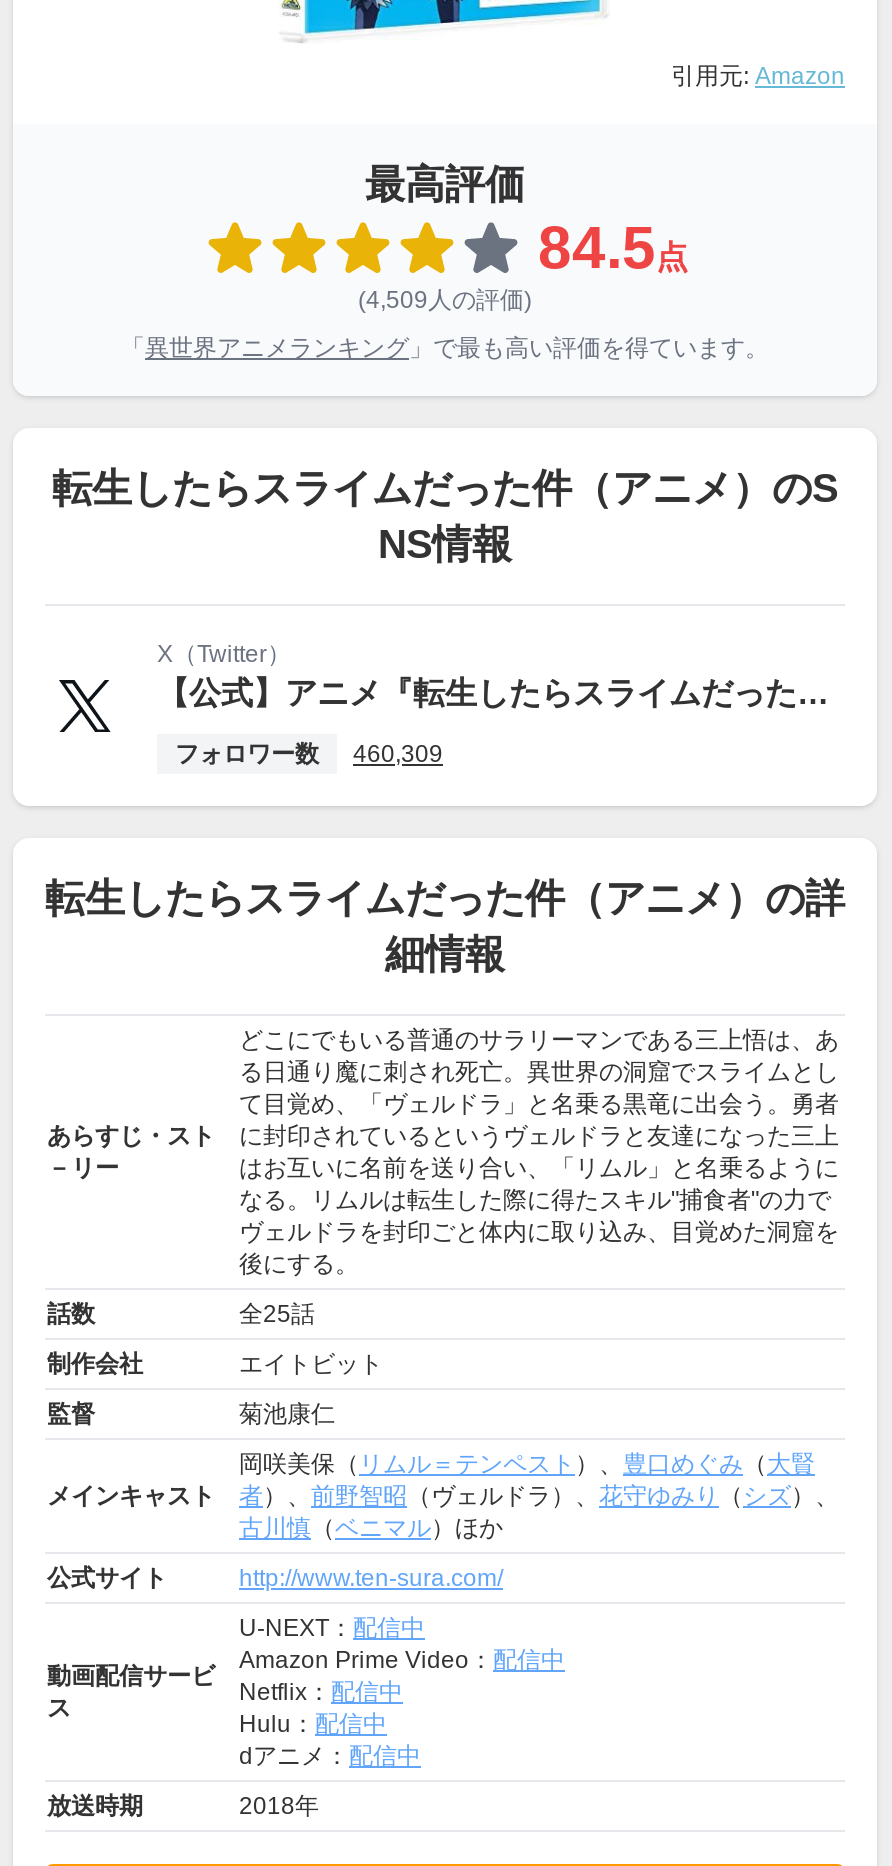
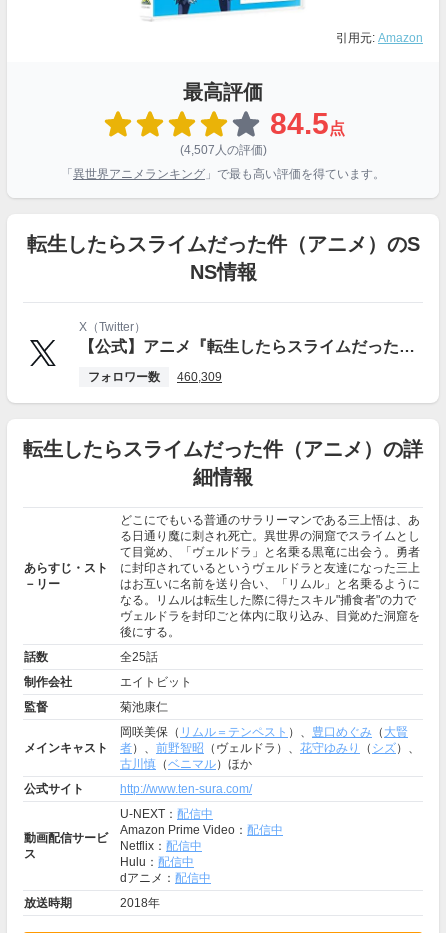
[358,286,532,314] (4,509人の評価) -> [179,143,266,157] (4,507人の評価)

